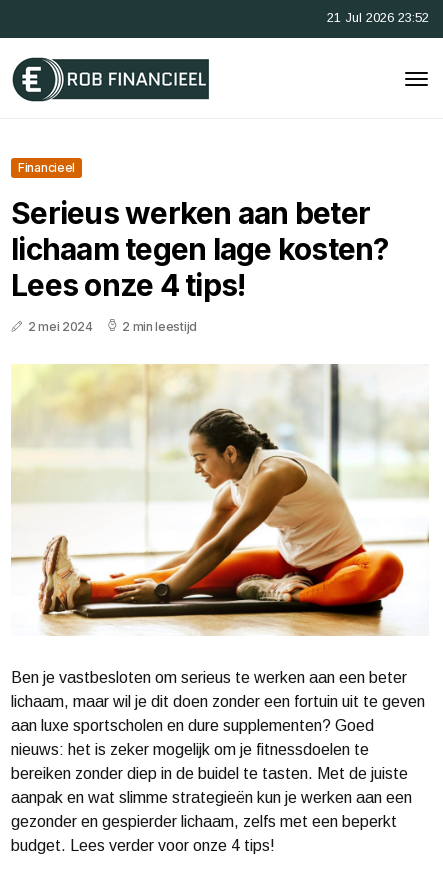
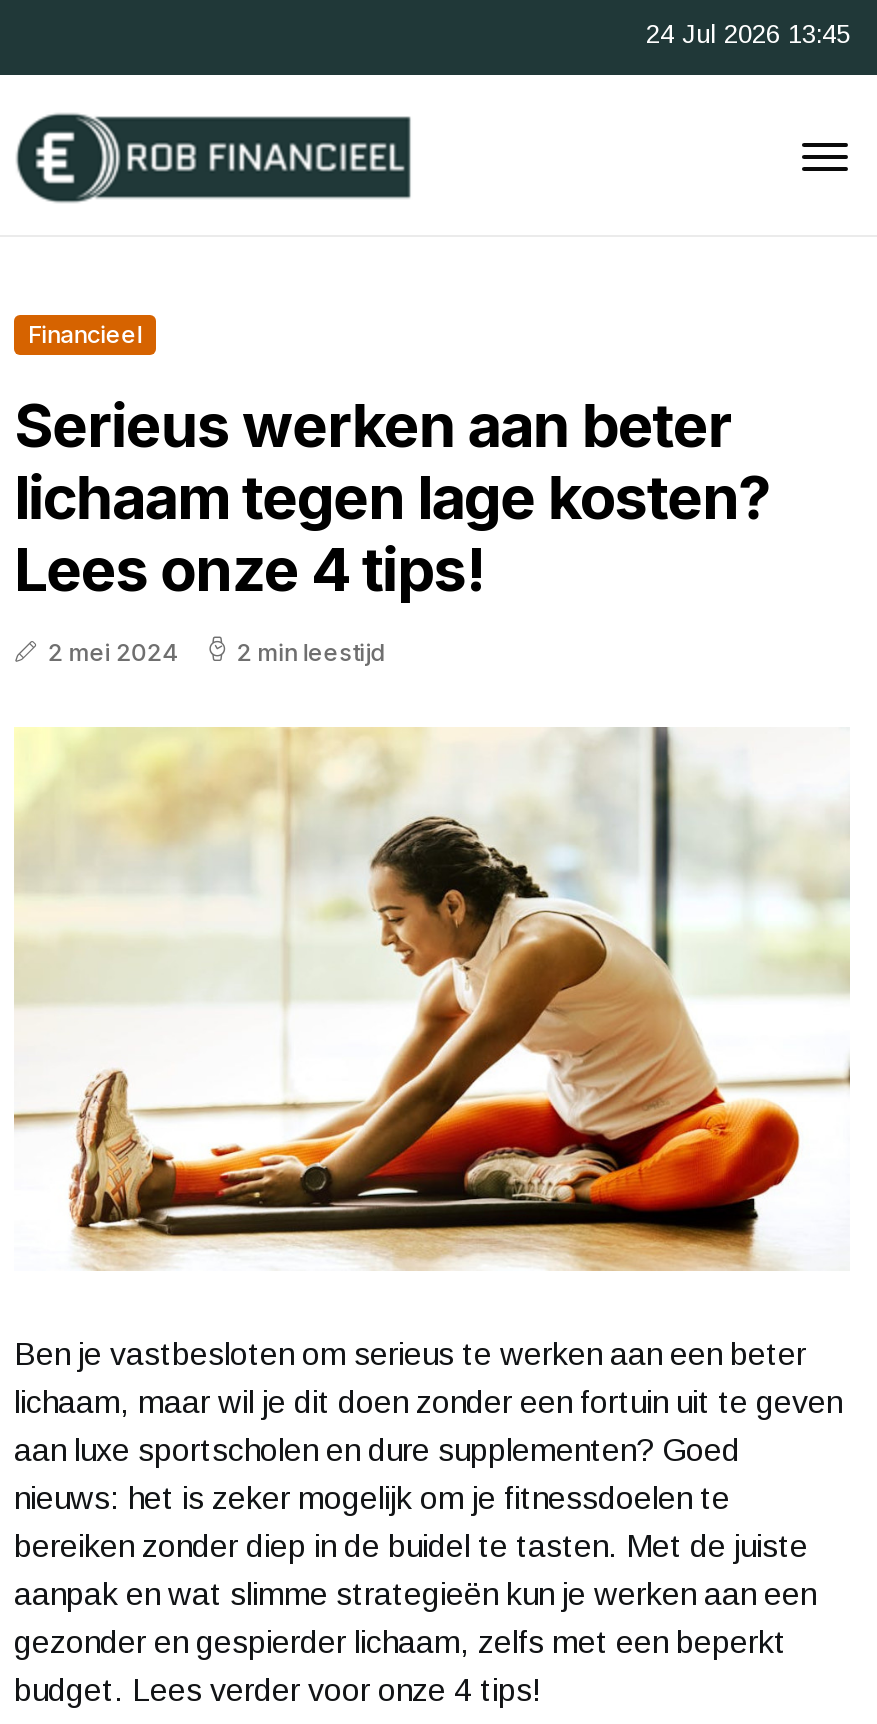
[327,10,429,25] 21 Jul 2026 23:52 -> [646,19,850,49] 24 Jul 2026 13:45

